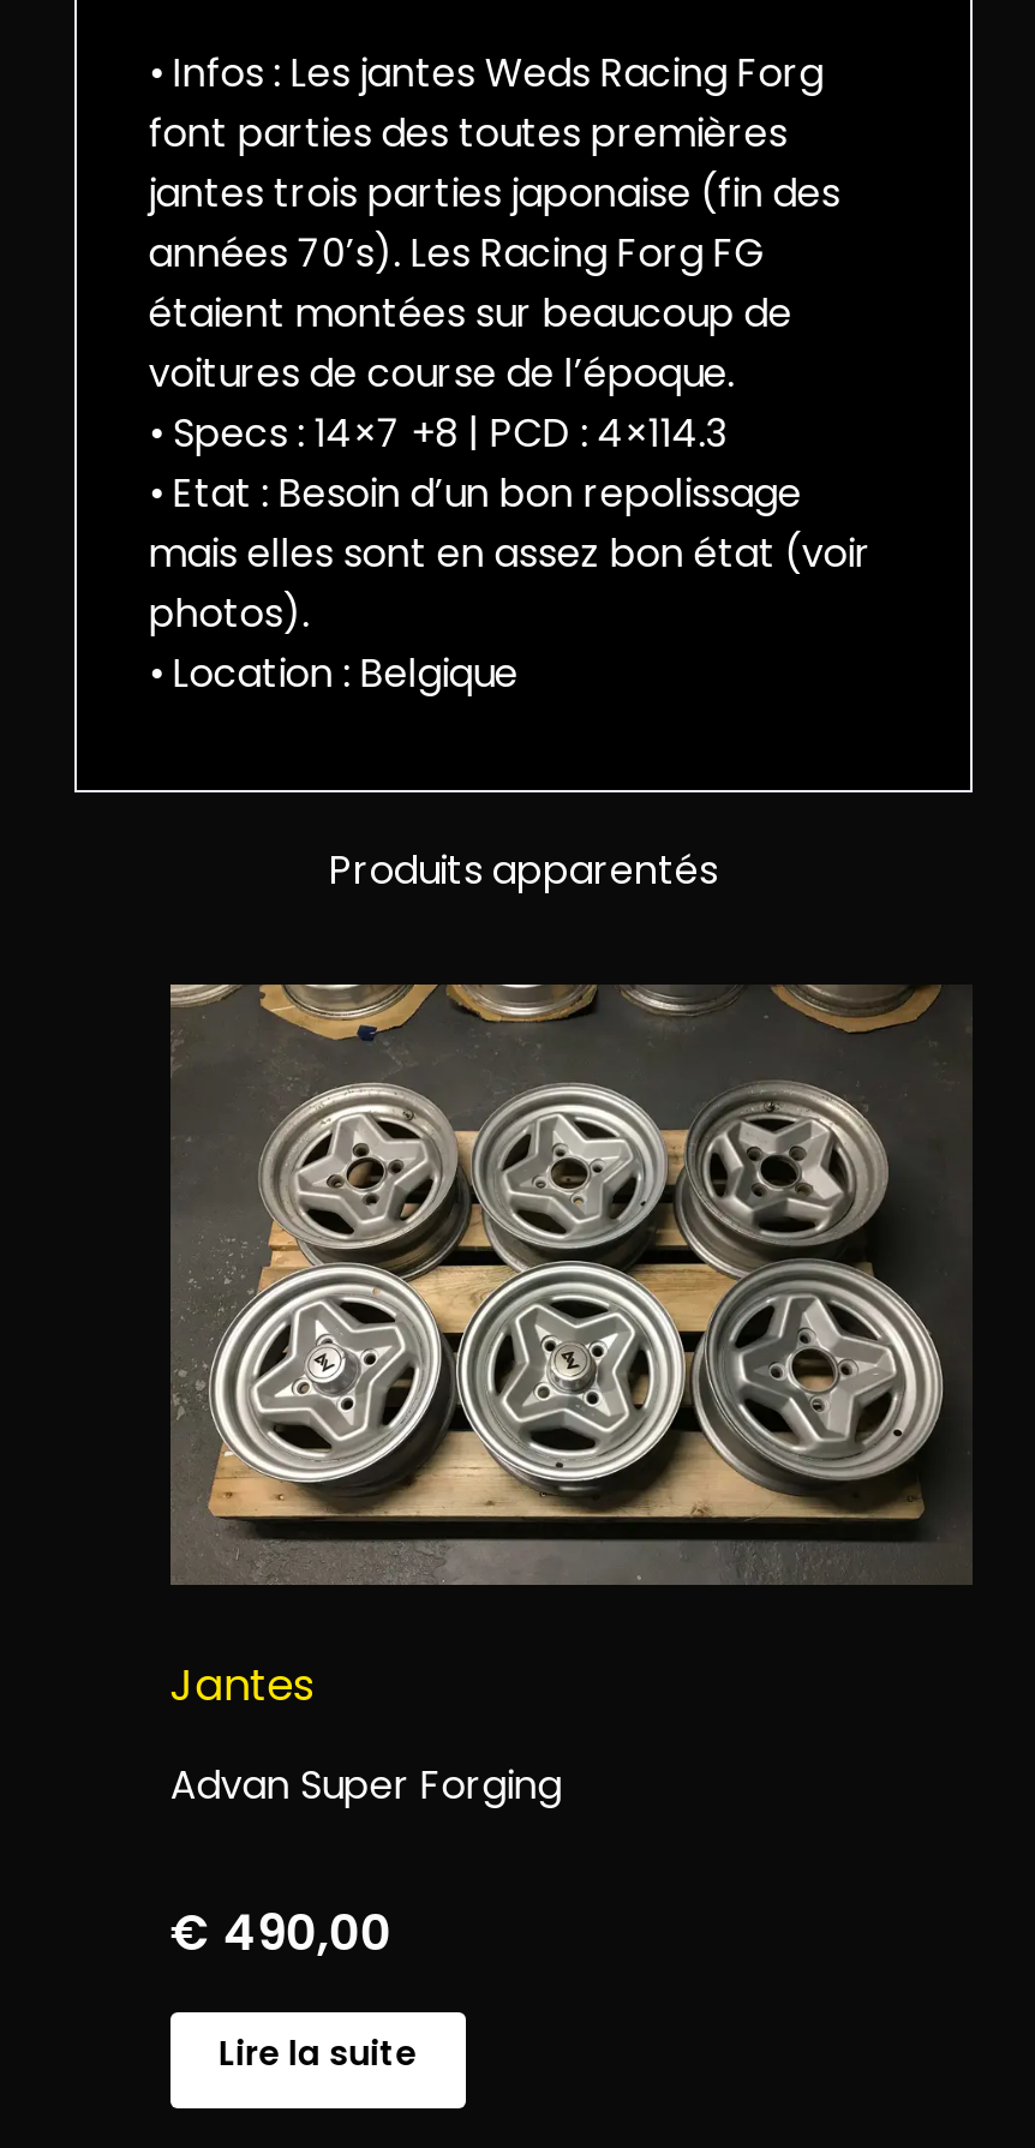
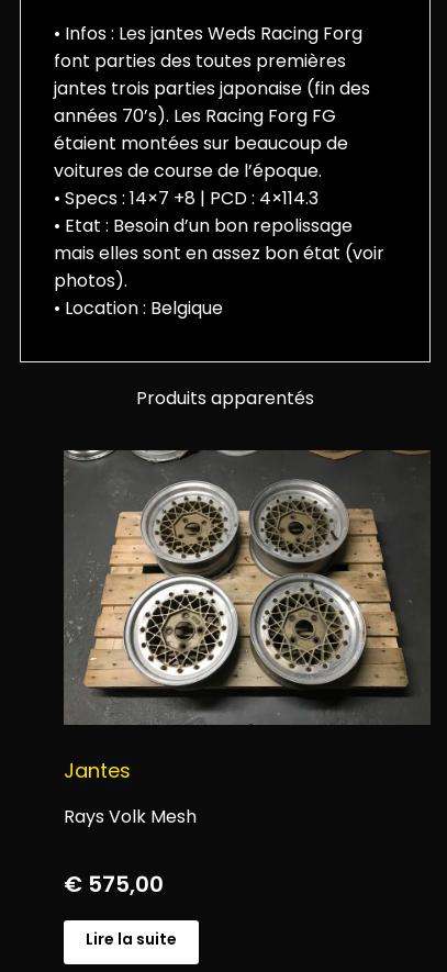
[170,982,958,1556] [image] -> [65,450,427,713] [image]
[170,1758,562,1813] Advan Super Forging -> [64,804,196,829] Rays Volk Mesh
[170,1899,391,1967] €490,00 -> [64,869,164,900] €575,00

